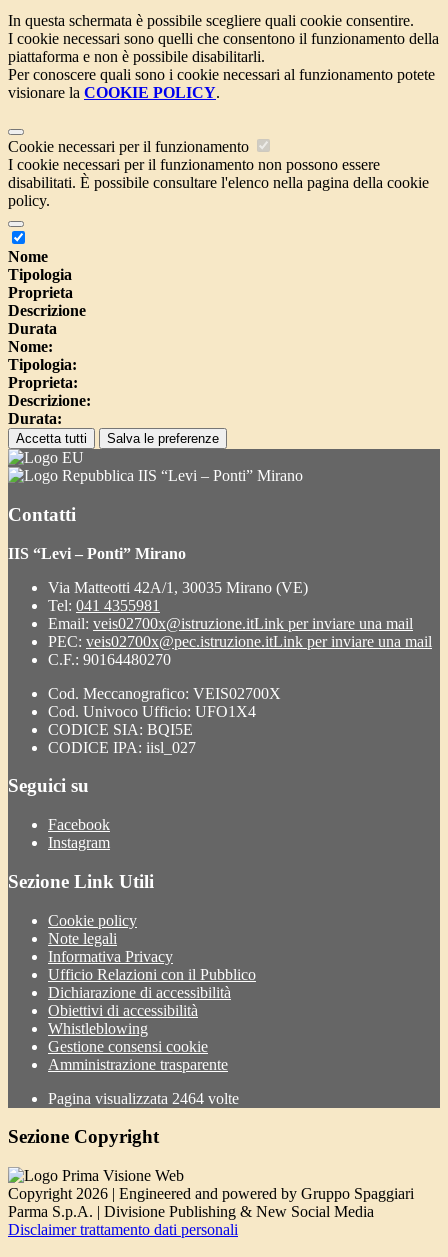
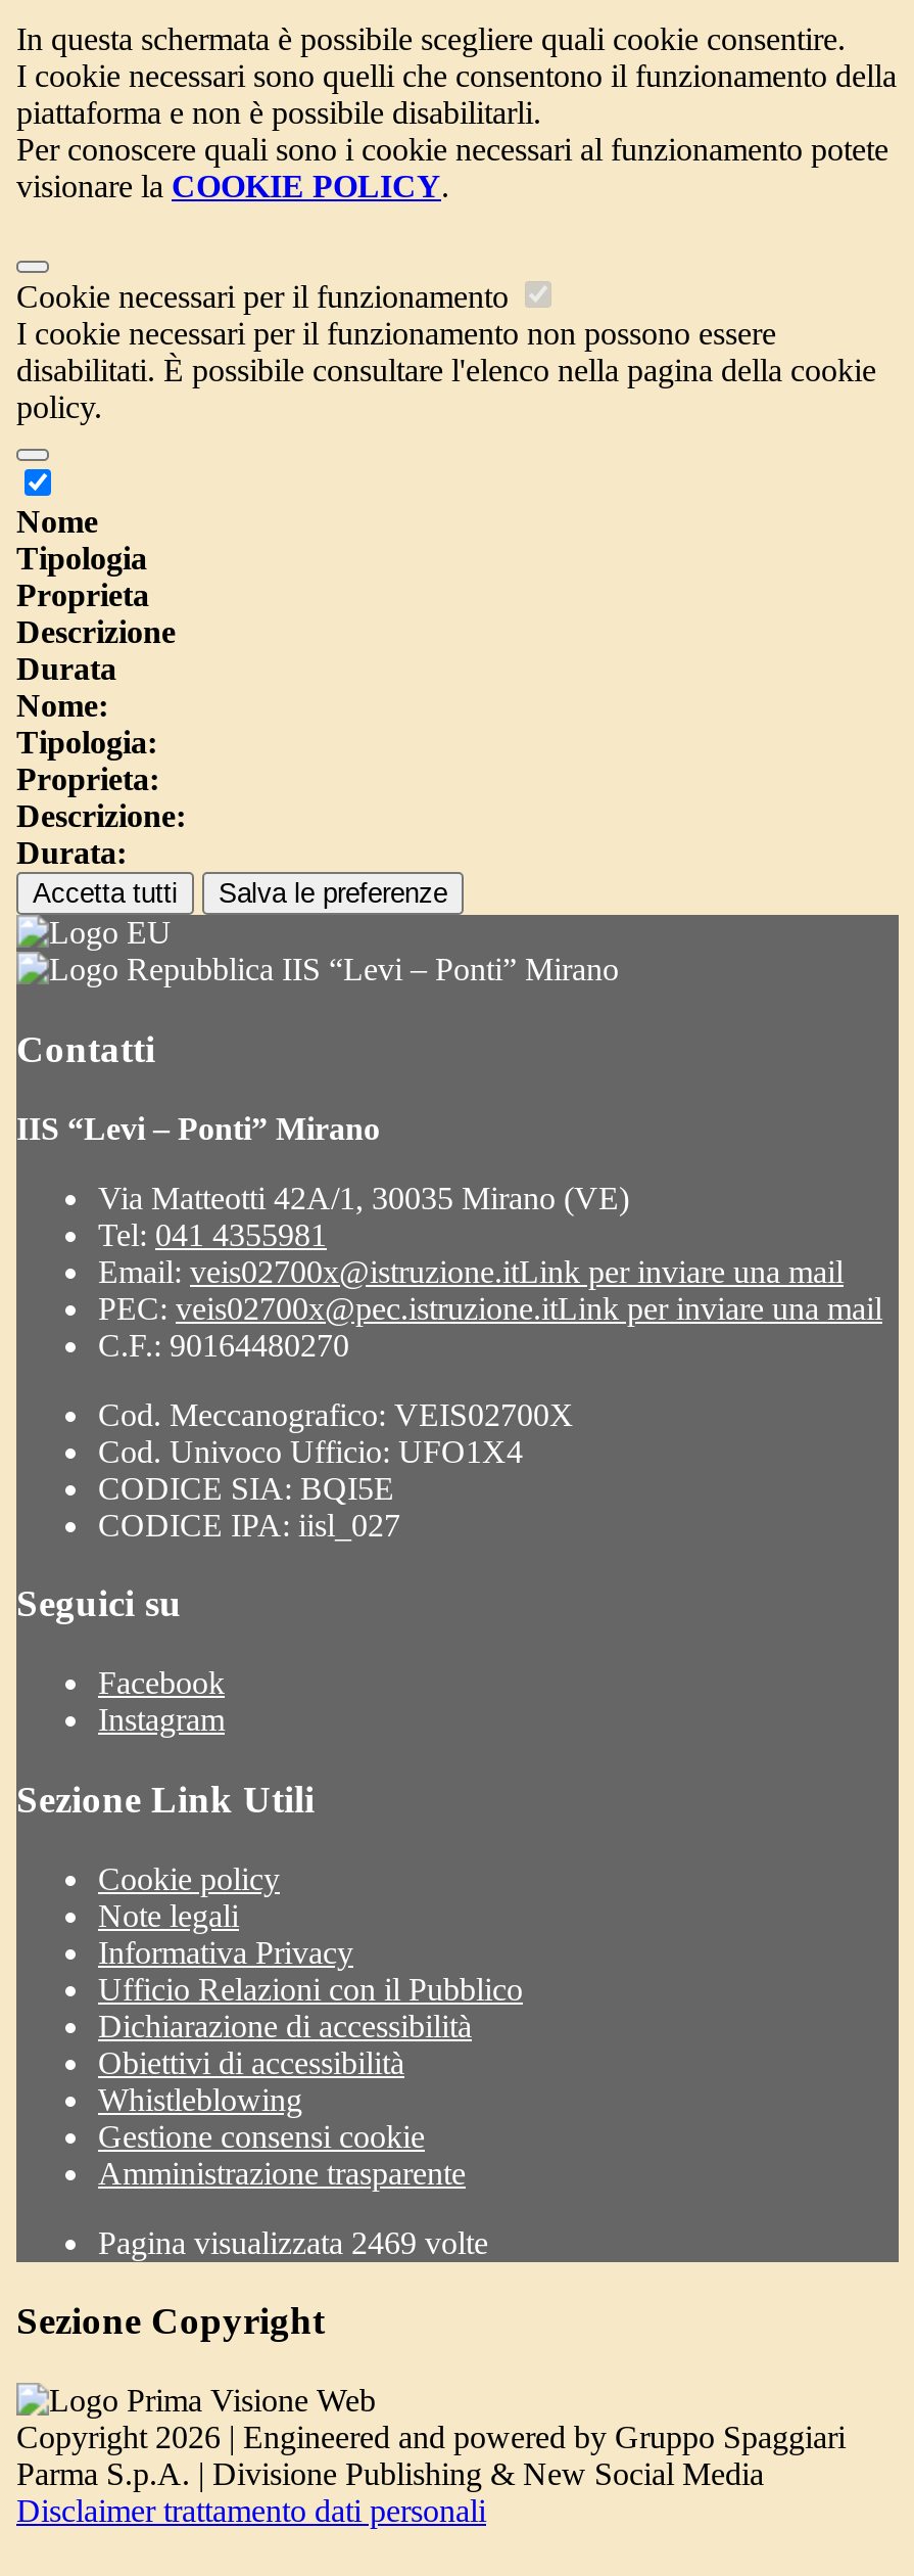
[48,1090,239,1107] Pagina visualizzata 2464 volte -> [98,2225,488,2259] Pagina visualizzata 2469 volte

